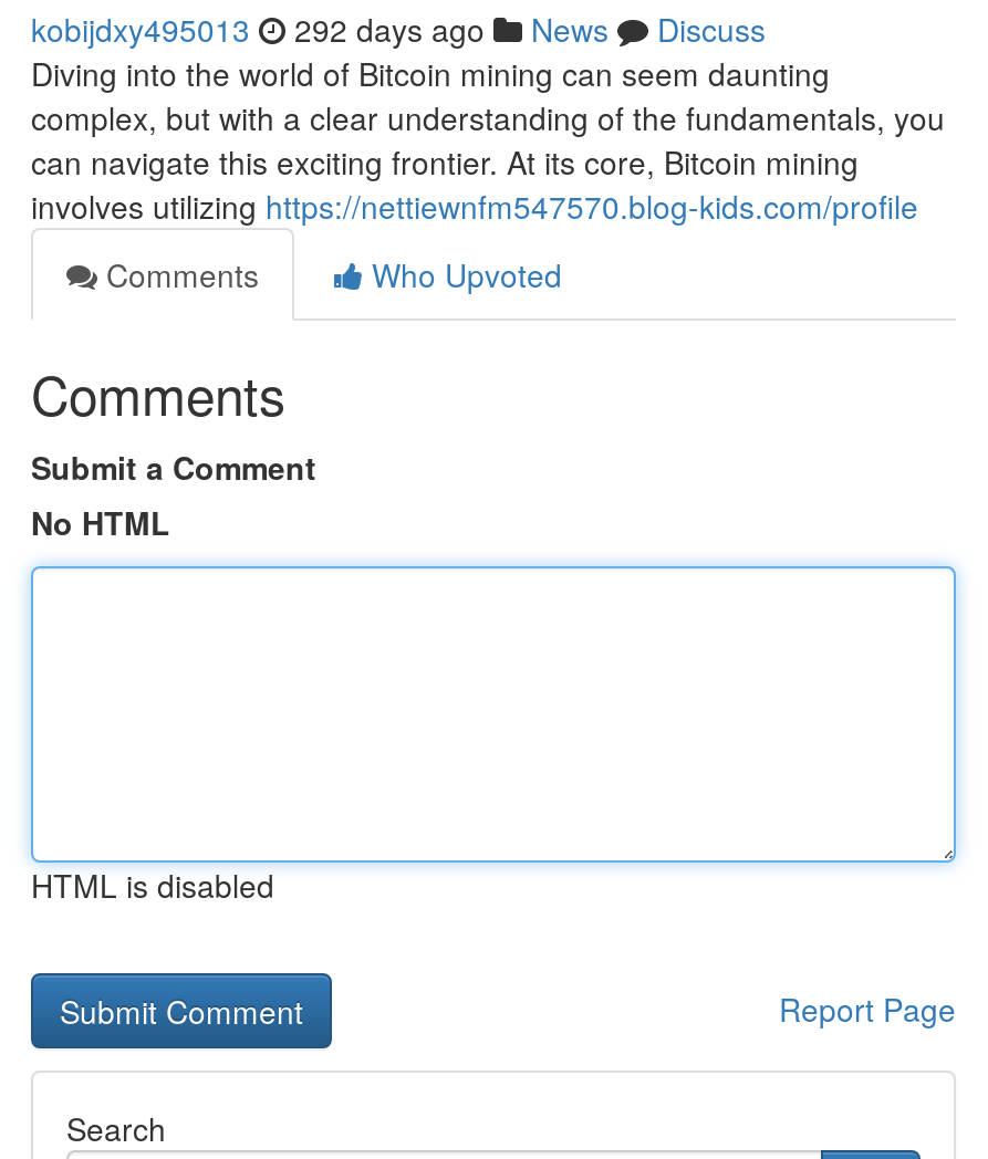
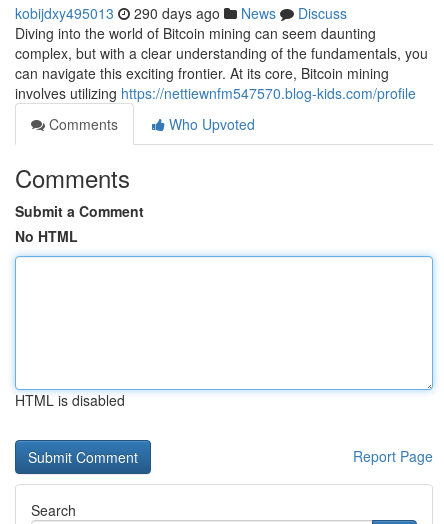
[31,7,766,51] kobijdxy495013 292 days ago News Discuss -> [15,3,347,23] kobijdxy495013 290 days ago News Discuss

